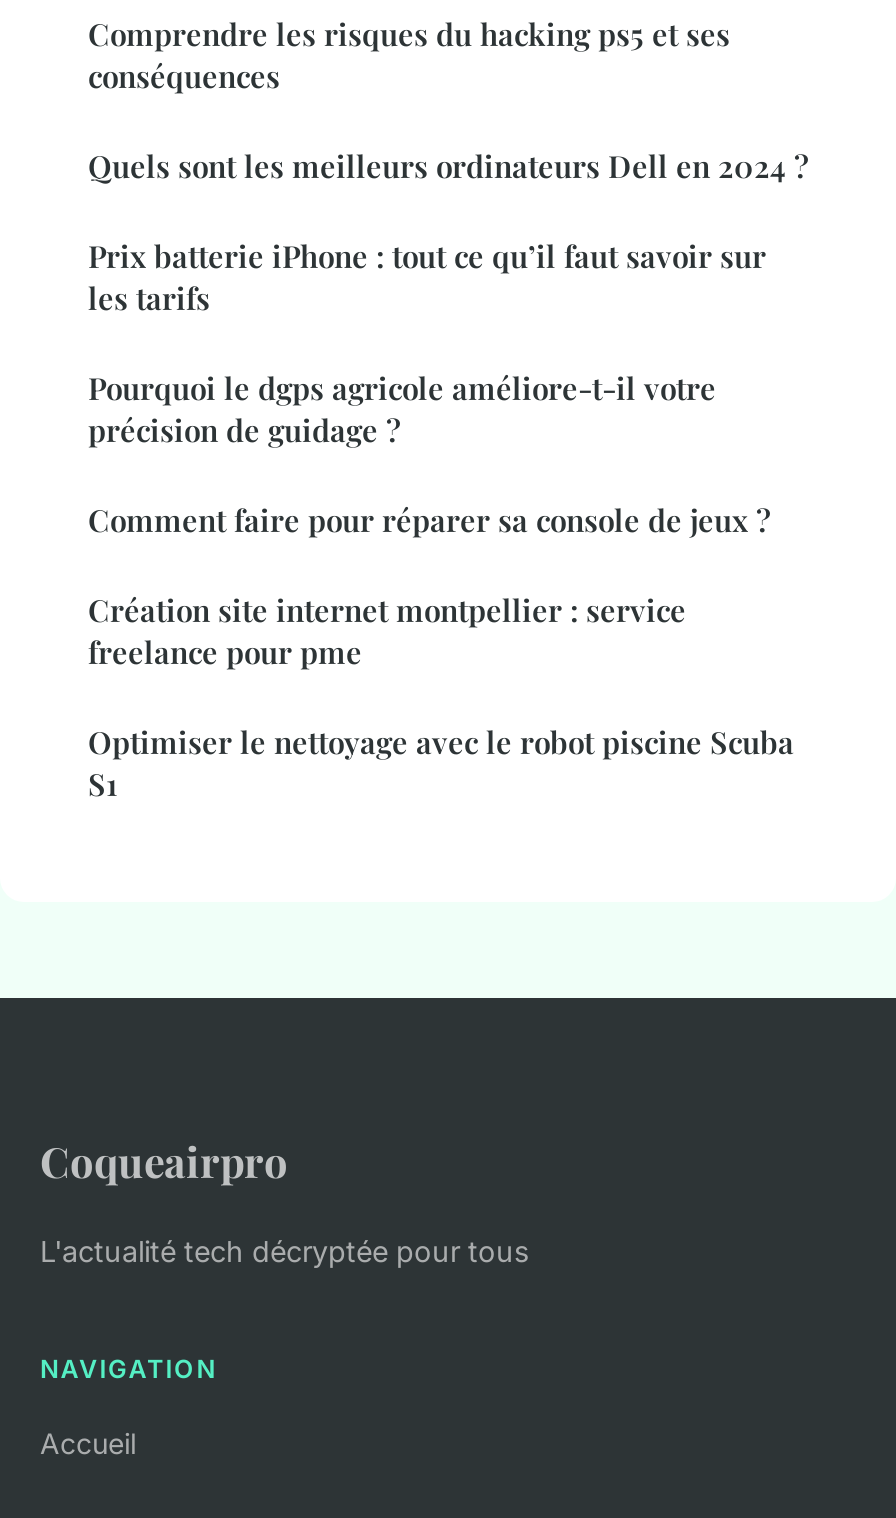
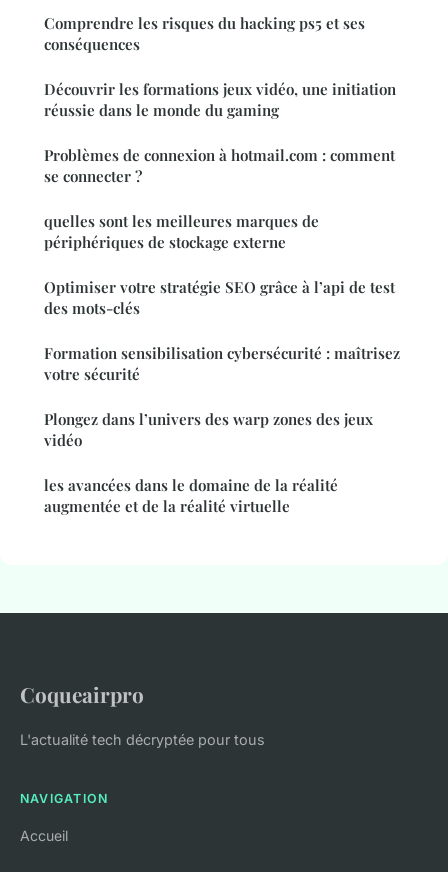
[88,146,808,804] Quels sont les meilleurs ordinateurs Dell en 2024 ? | Prix batterie iPhone : tout ce qu’il faut savoir sur | les tarifs | Pourquoi le dgps agricole améliore-t-il votre | précision de guidage ? | Comment faire pour réparer sa console de jeux ? | Création site internet montpellier : service | freelance pour pme | Optimiser le nettoyage avec le robot piscine Scuba | S1 -> [44,79,400,516] Découvrir les formations jeux vidéo, une initiation | réussie dans le monde du gaming | Problèmes de connexion à hotmail.com : comment | se connecter ? | quelles sont les meilleures marques de | périphériques de stockage externe | Optimiser votre stratégie SEO grâce à l’api de test | des mots-clés | Formation sensibilisation cybersécurité : maîtrisez | votre sécurité | Plongez dans l’univers des warp zones des jeux | vidéo | les avancées dans le domaine de la réalité | augmentée et de la réalité virtuelle

